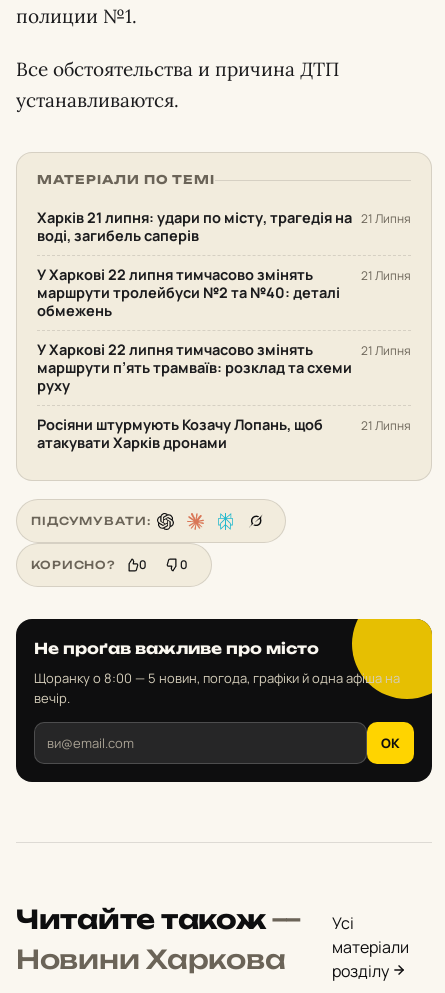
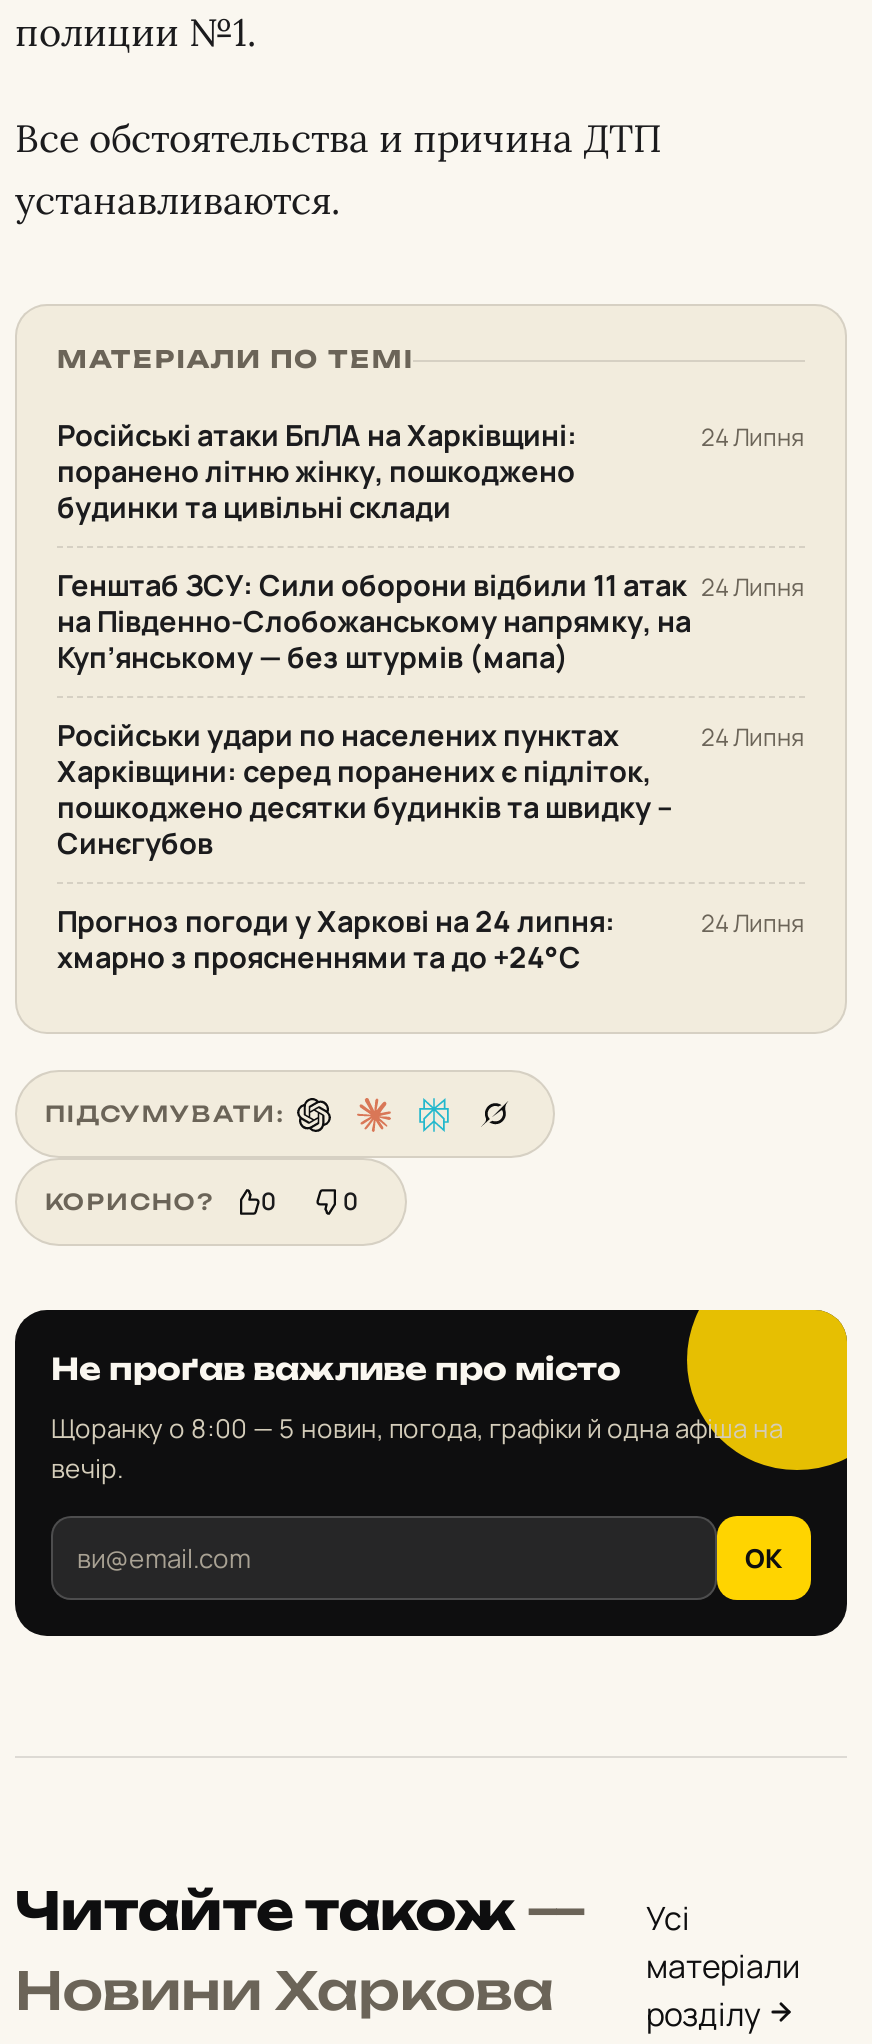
[37,208,352,245] Харків 21 липня: удари по місту, трагедія на | воді, загибель саперів -> [57,416,577,526] Російські атаки БпЛА на Харківщині: | поранено літню жінку, пошкоджено | будинки та цивільні склади
[361,210,411,227] 21 Липня -> [701,420,805,454] 24 Липня
[37,265,340,320] У Харкові 22 липня тимчасово змінять | маршрути тролейбуси №2 та №40: деталі | обмежень -> [57,566,691,676] Генштаб ЗСУ: Сили оборони відбили 11 атак | на Південно-Слобожанському напрямку, на | Куп’янському — без штурмів (мапа)
[361,267,411,284] 21 Липня -> [701,570,805,604] 24 Липня
[37,340,352,395] У Харкові 22 липня тимчасово змінять | маршрути п’ять трамваїв: розклад та схеми | руху -> [57,716,673,862] Російськи удари по населених пунктах | Харківщини: серед поранених є підліток, | пошкоджено десятки будинків та швидку – | Синєгубов
[361,342,411,359] 21 Липня -> [701,720,805,754] 24 Липня
[37,415,323,452] Росіяни штурмують Козачу Лопань, щоб | атакувати Харків дронами -> [57,902,615,976] Прогноз погоди у Харкові на 24 липня: | хмарно з проясненнями та до +24°С
[361,417,411,434] 21 Липня -> [701,906,805,940] 24 Липня

